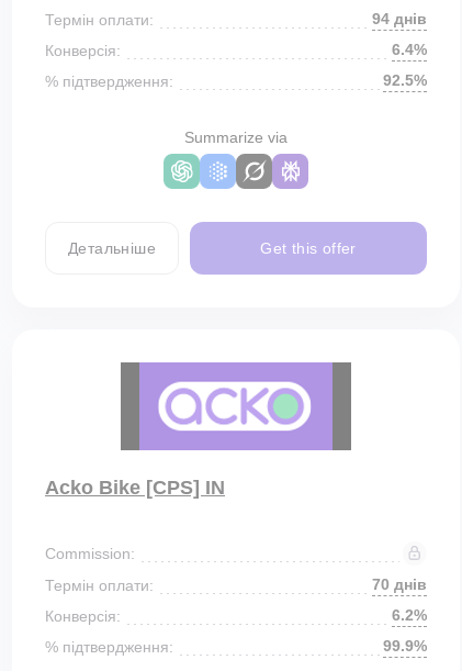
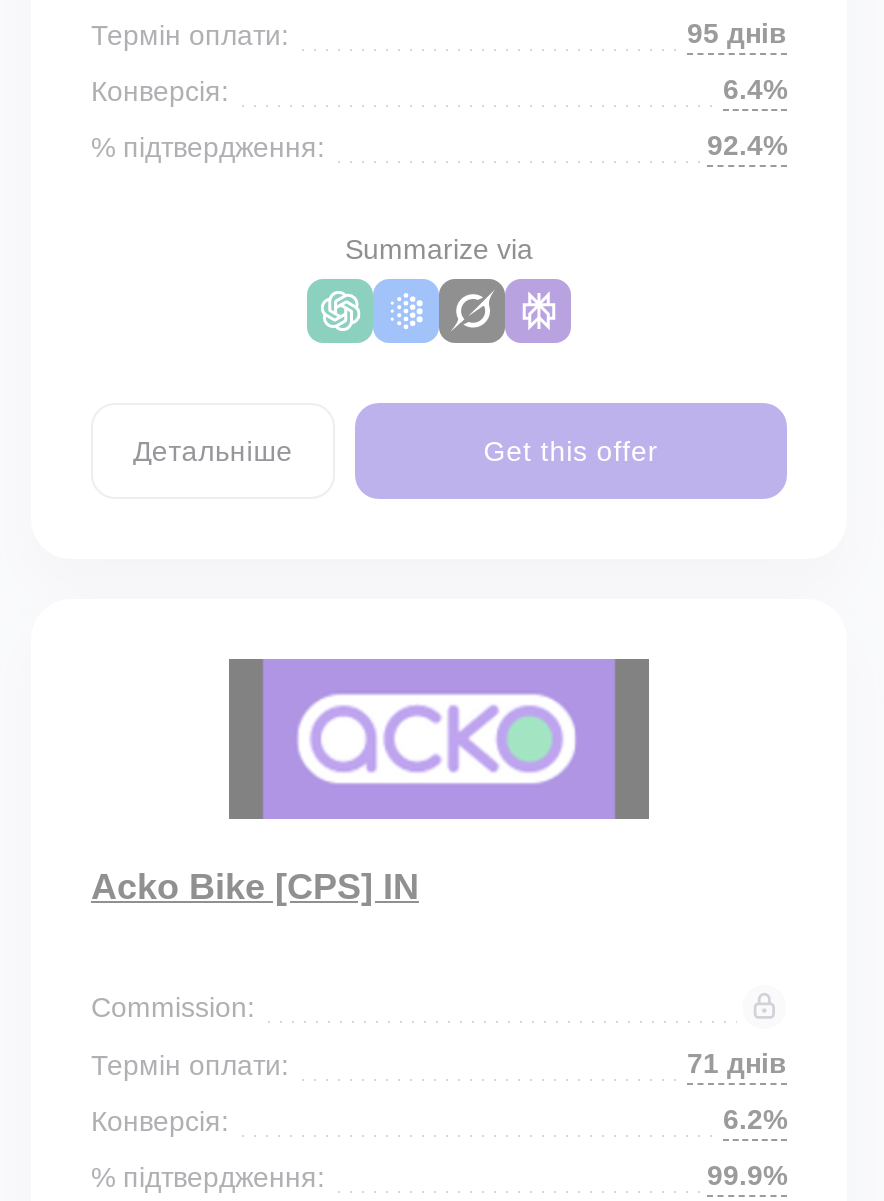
[372,10,427,27] 94 днів -> [687,17,787,49] 95 днів
[383,71,427,89] 92.5% -> [707,129,787,161] 92.4%
[372,575,427,593] 70 днів -> [687,1047,787,1079] 71 днів

